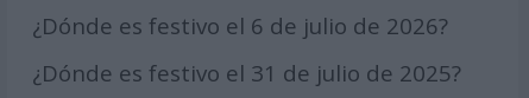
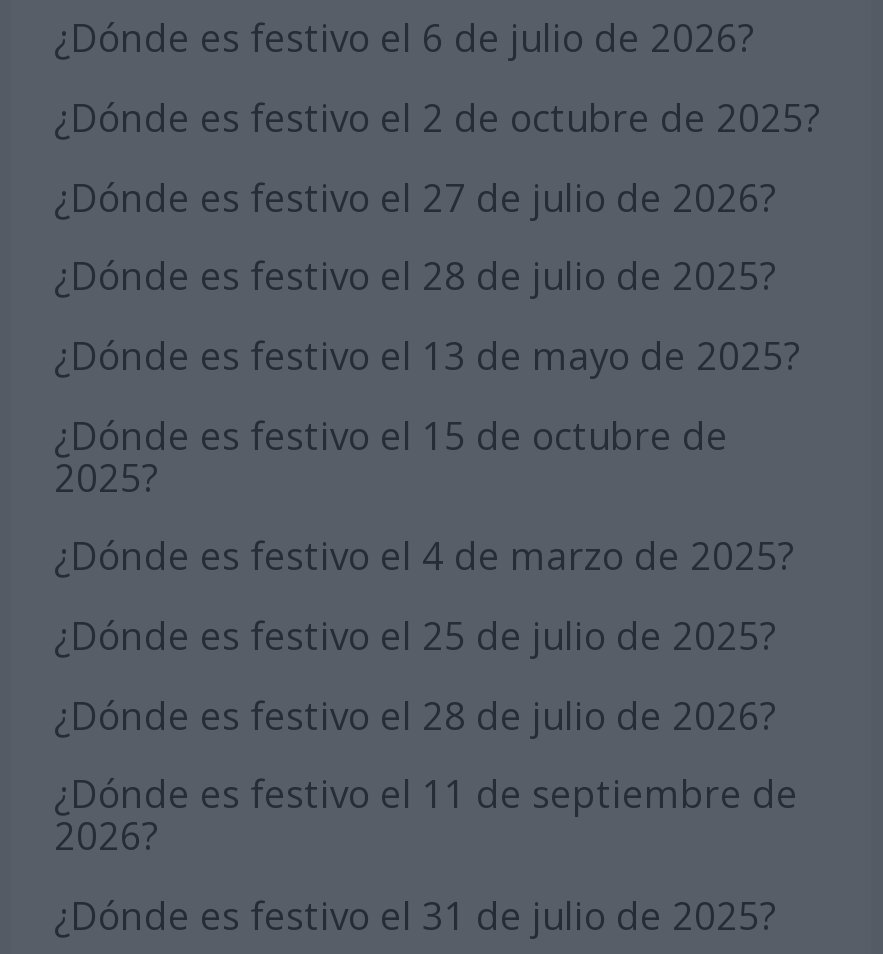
none -> [54,92,820,861] ¿Dónde es festivo el 2 de octubre de 2025? | ¿Dónde es festivo el 27 de julio de 2026? | ¿Dónde es festivo el 28 de julio de 2025? | ¿Dónde es festivo el 13 de mayo de 2025? | ¿Dónde es festivo el 15 de octubre de | 2025? | ¿Dónde es festivo el 4 de marzo de 2025? | ¿Dónde es festivo el 25 de julio de 2025? | ¿Dónde es festivo el 28 de julio de 2026? | ¿Dónde es festivo el 11 de septiembre de | 2026?

